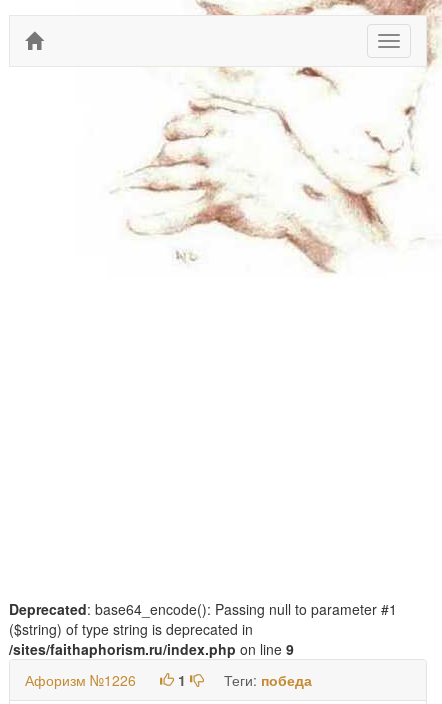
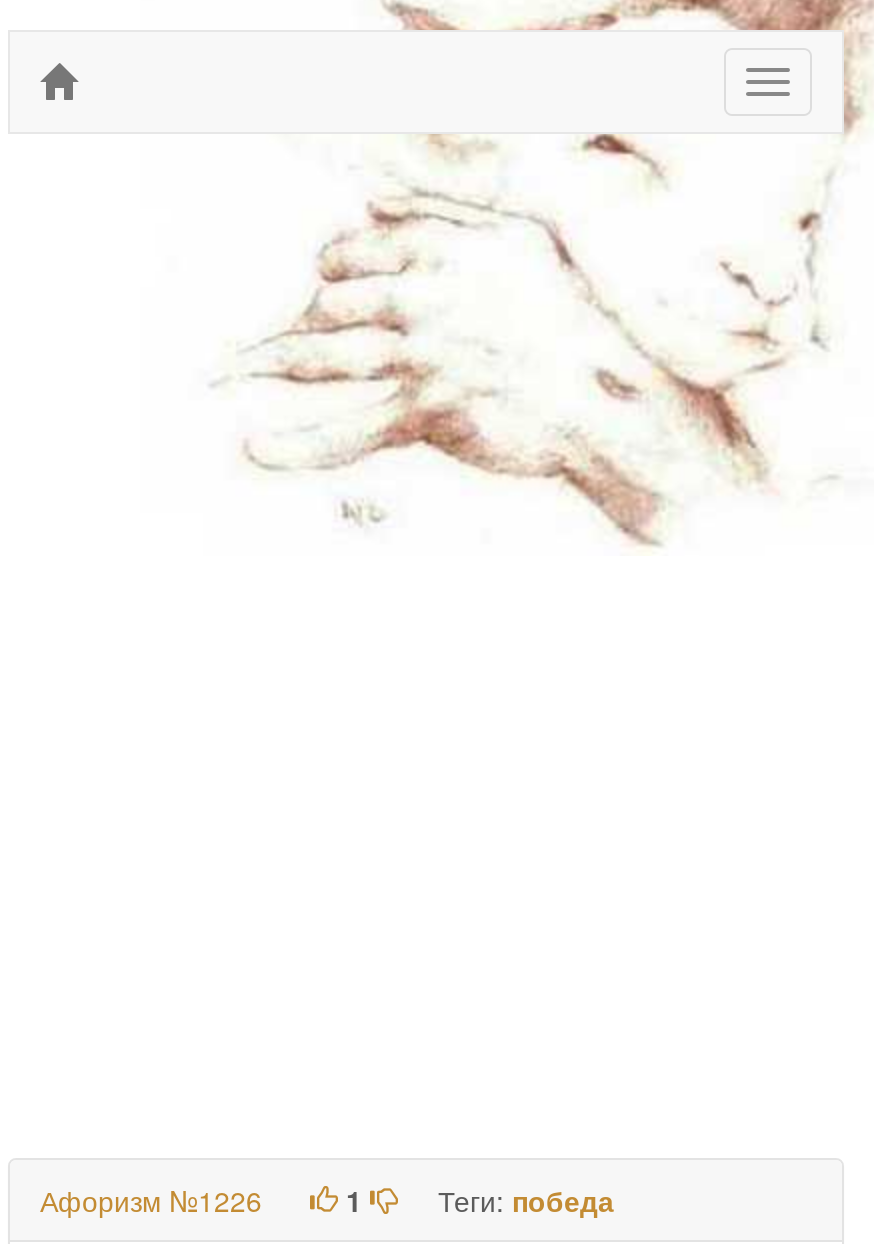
[9,599,397,659] Deprecated: base64_encode(): Passing null to parameter #1 | ($string) of type string is deprecated in | /sites/faithaphorism.ru/index.php on line 9 -> none

